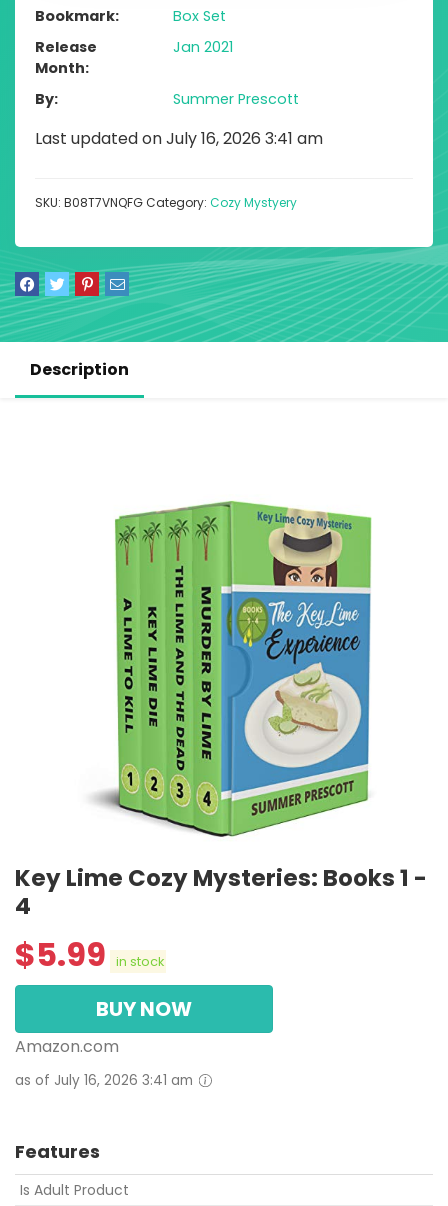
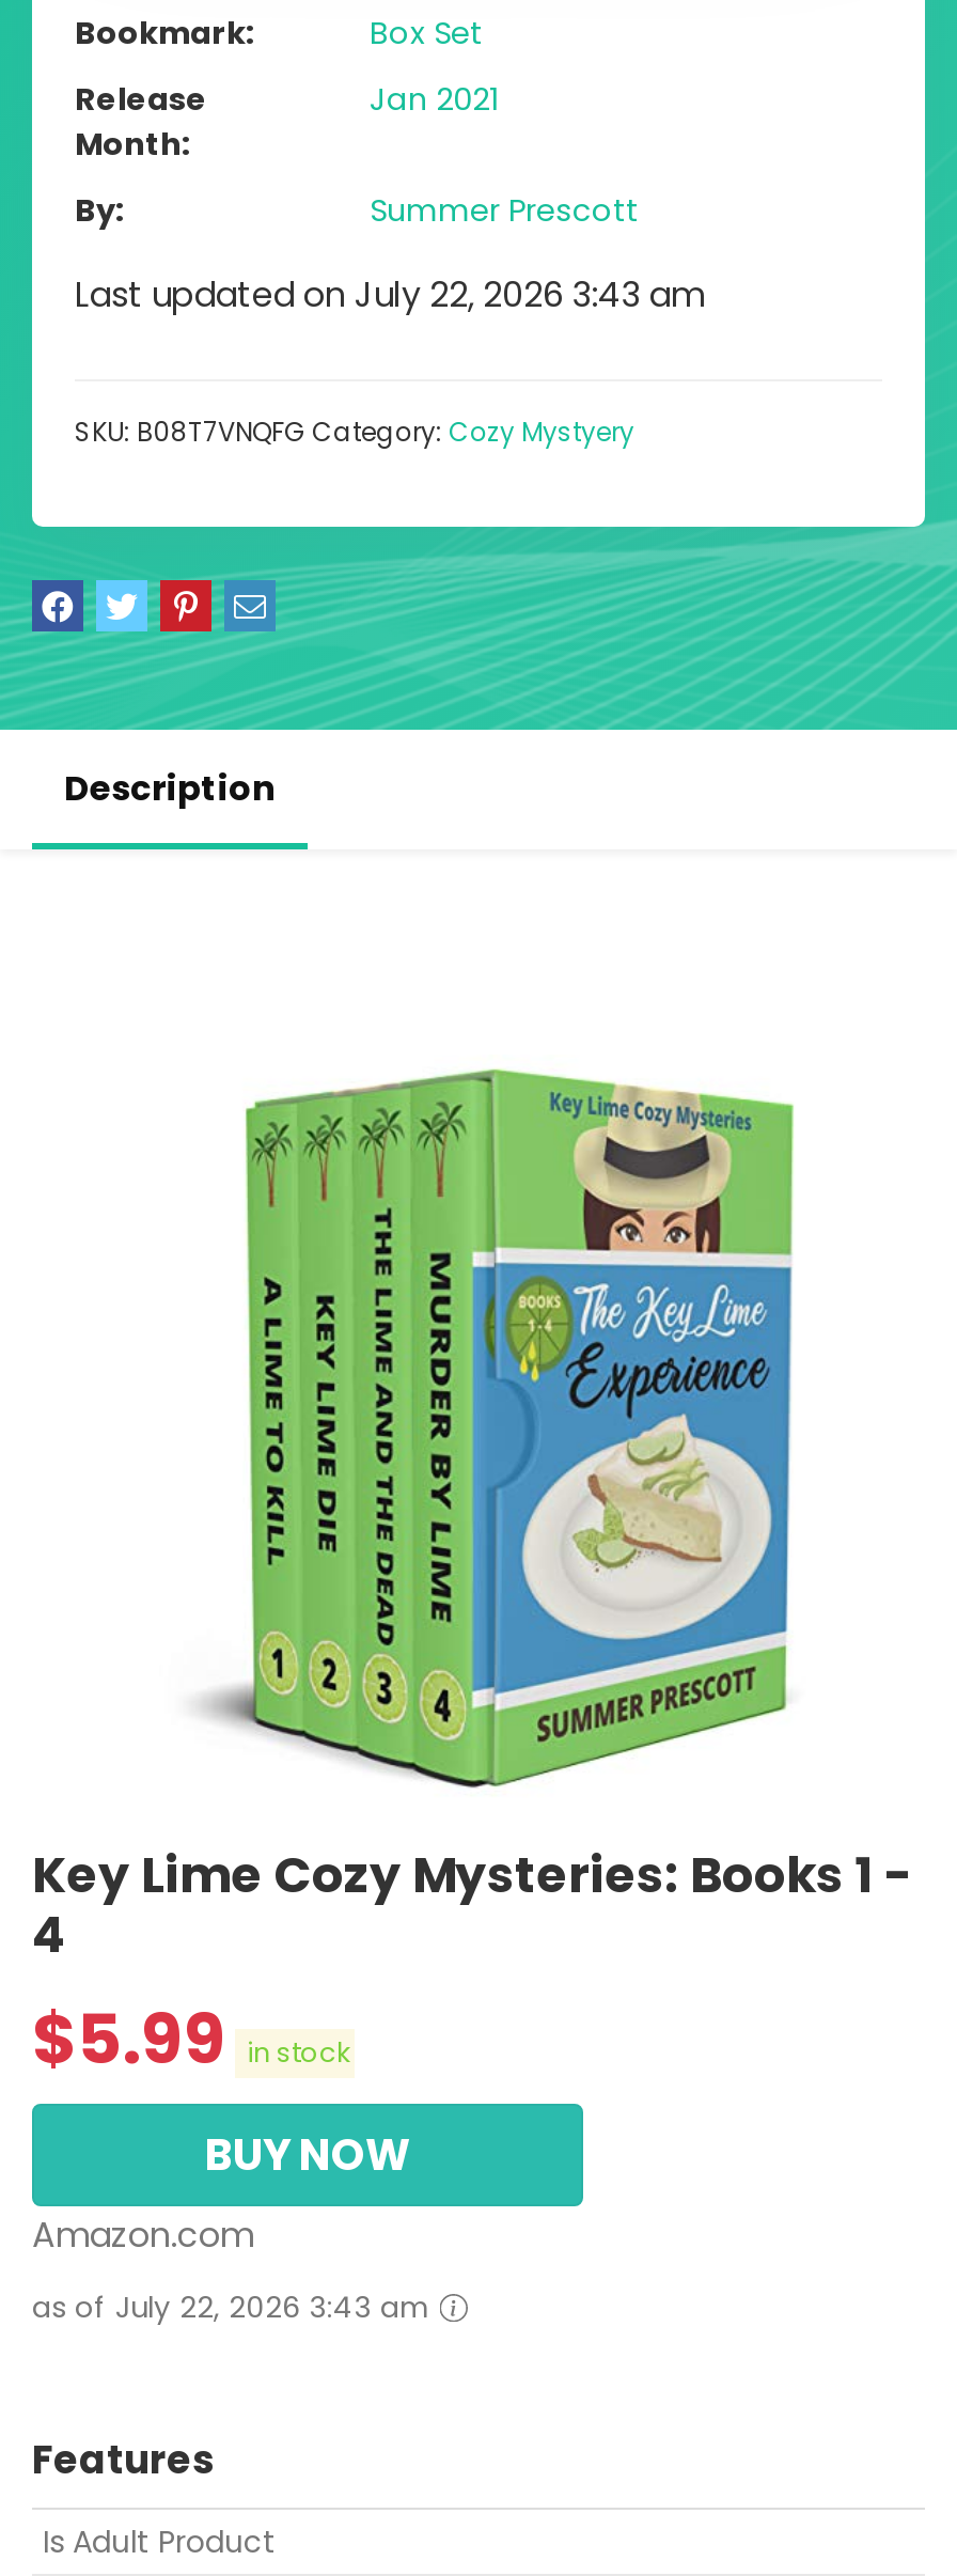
[35,127,323,150] Last updated on July 16, 2026 3:41 am -> [75,270,705,319] Last updated on July 22, 2026 3:43 am
[15,1071,197,1090] as of July 16, 2026 3:41 am -> [32,2288,436,2328] as of July 22, 2026 3:43 am

